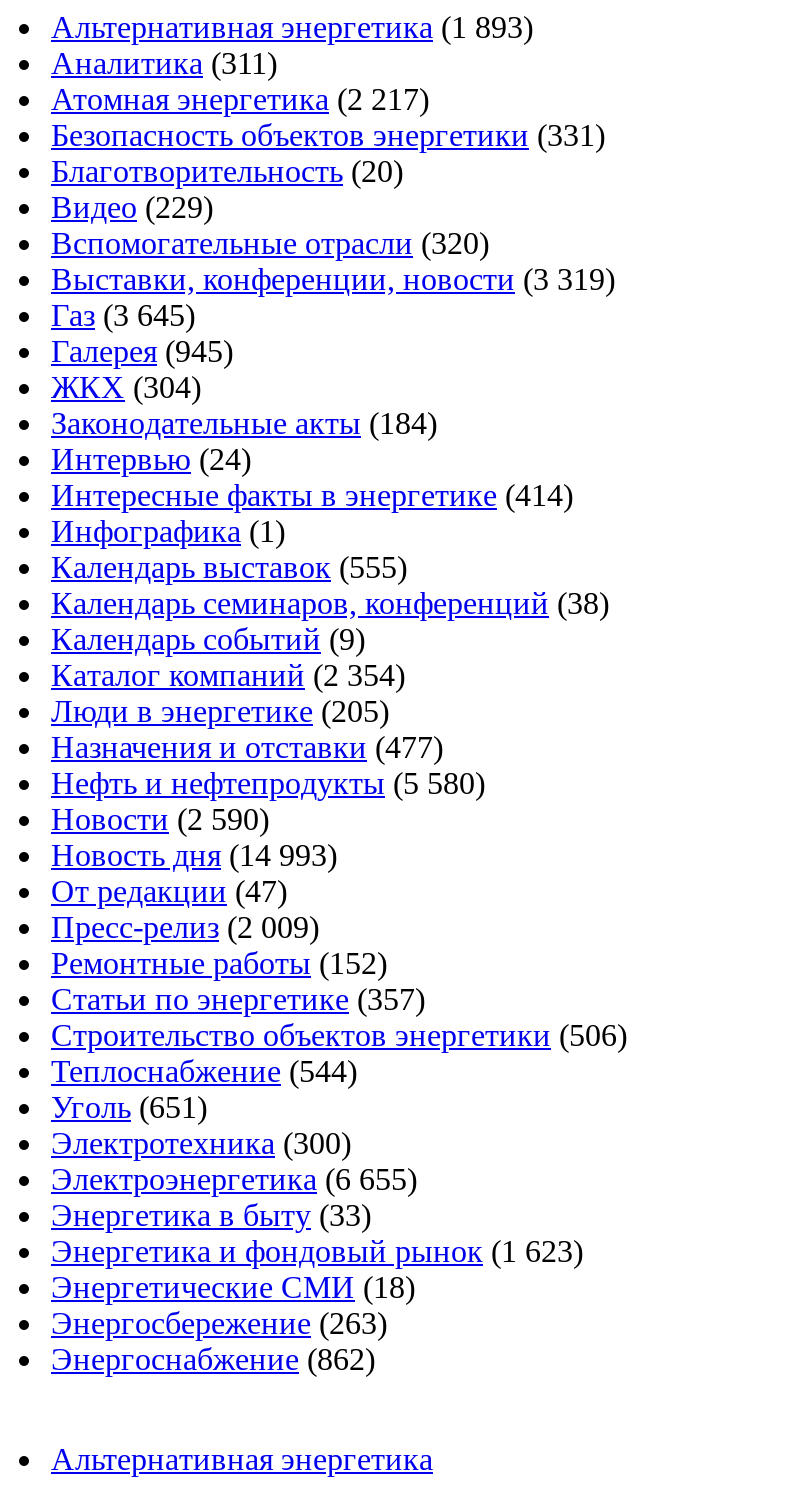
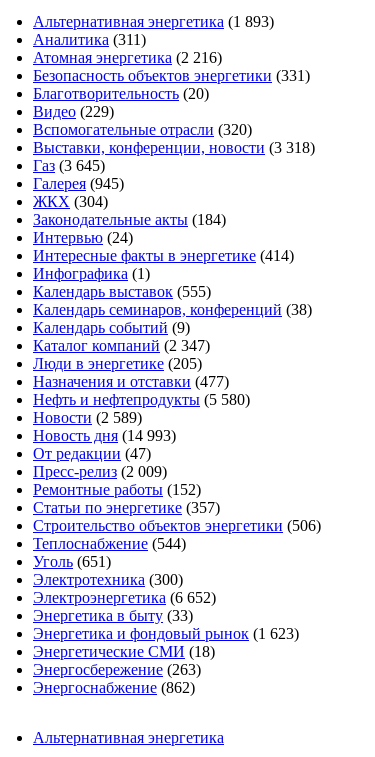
[51,82,429,116] Атомная энергетика (2 217) -> [33,49,222,66] Атомная энергетика (2 216)
[51,262,615,296] Выставки, конференции, новости (3 319) -> [33,139,315,156] Выставки, конференции, новости (3 318)
[51,658,405,692] Каталог компаний (2 354) -> [33,337,210,354] Каталог компаний (2 347)
[51,802,269,836] Новости (2 590) -> [33,409,142,426] Новости (2 589)
[51,1162,417,1196] Электроэнергетика (6 655) -> [33,589,216,606] Электроэнергетика (6 652)

